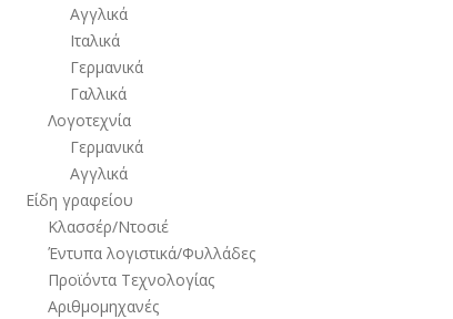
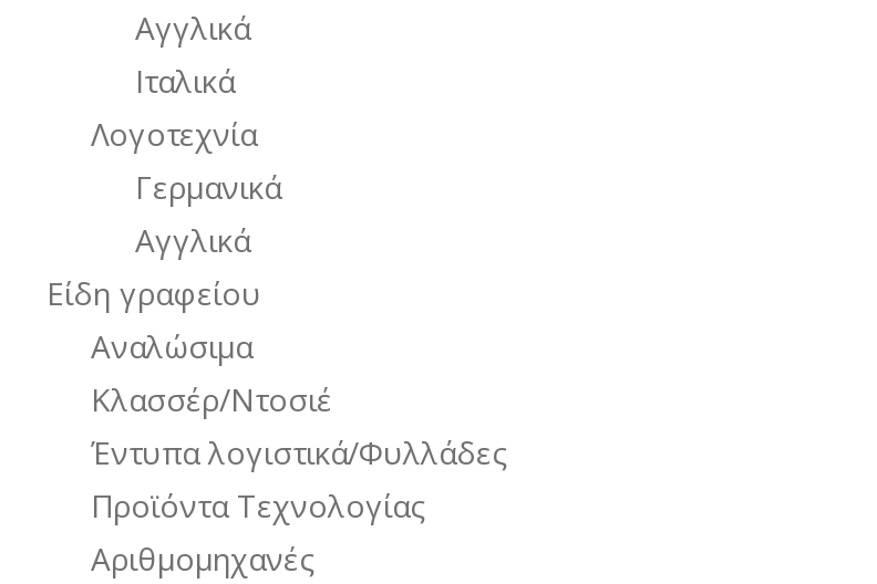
[70,56,143,104] Γερμανικά | Γαλλικά -> none
moved [26,109,143,210] -> [47,112,281,313]: Λογοτεχνία | Γερμανικά | Αγγλικά | Είδη γραφείου
none -> [91,324,252,366] Αναλώσιμα

